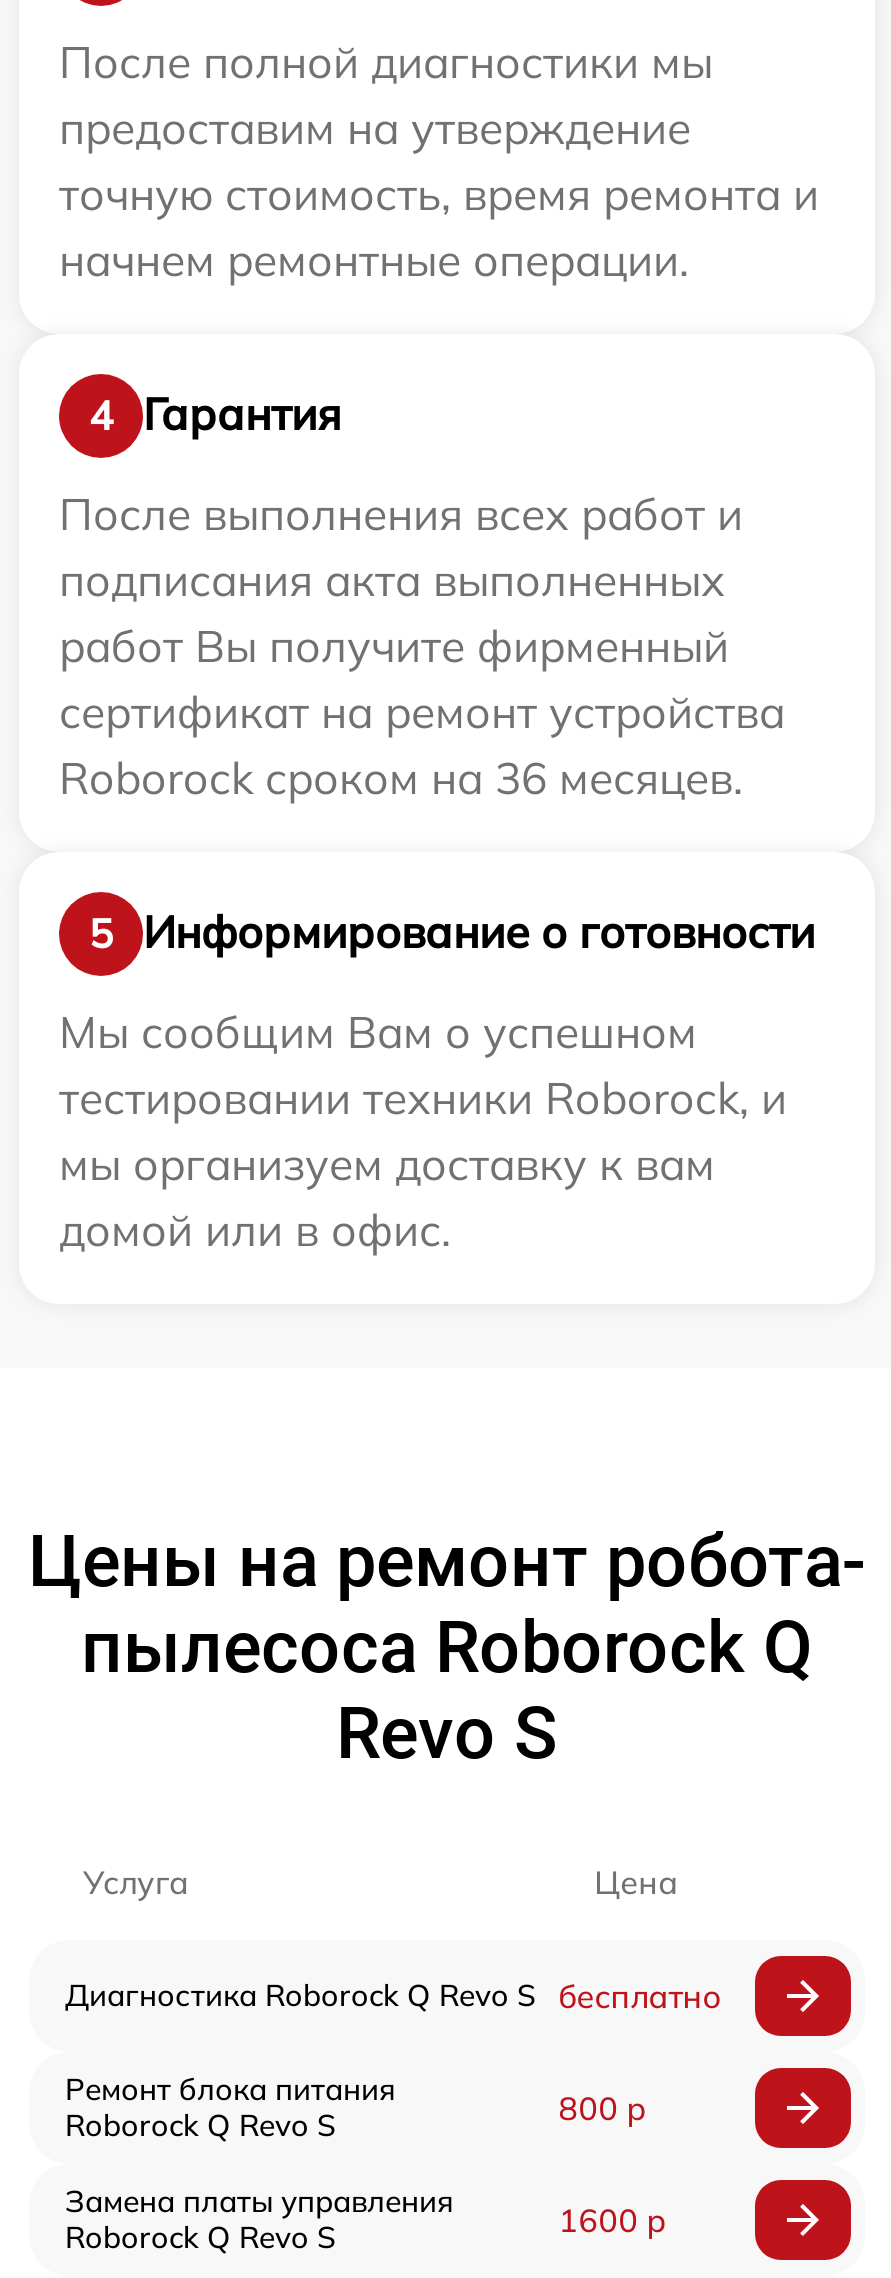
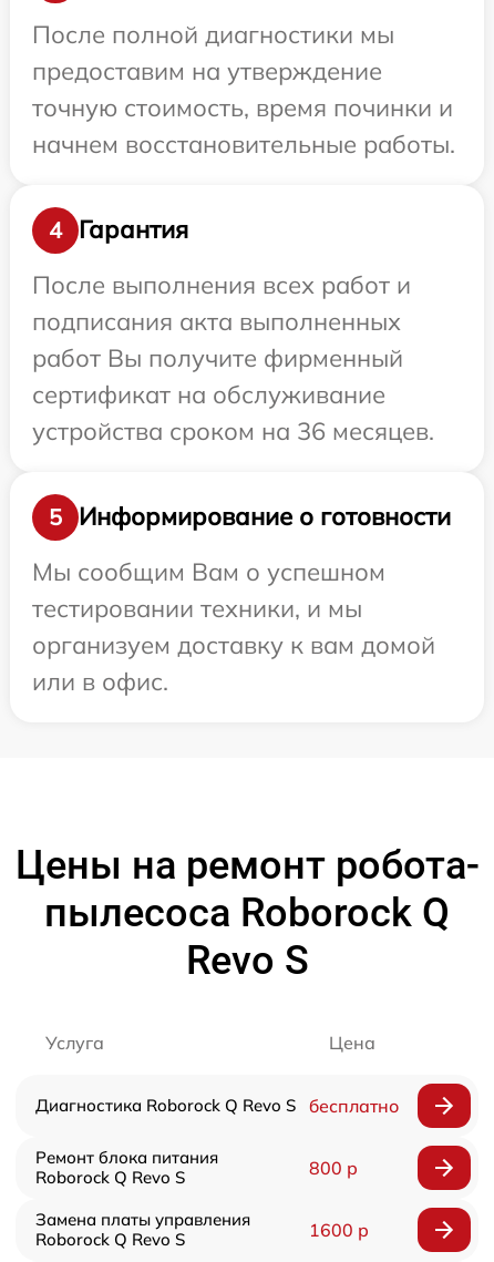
[59,165,819,221] точную стоимость, время ремонта и -> [32,91,453,122] точную стоимость, время починки и
[59,231,689,287] начнем ремонтные операции. -> [32,128,455,159] начнем восстановительные работы.
[59,683,785,805] сертификат на ремонт устройства | Roborock сроком на 36 месяцев. -> [32,378,434,446] сертификат на обслуживание | устройства сроком на 36 месяцев.
[59,1069,787,1257] тестировании техники Roborock, и | мы организуем доставку к вам | домой или в офис. -> [32,592,435,696] тестировании техники, и мы | организуем доставку к вам домой | или в офис.

